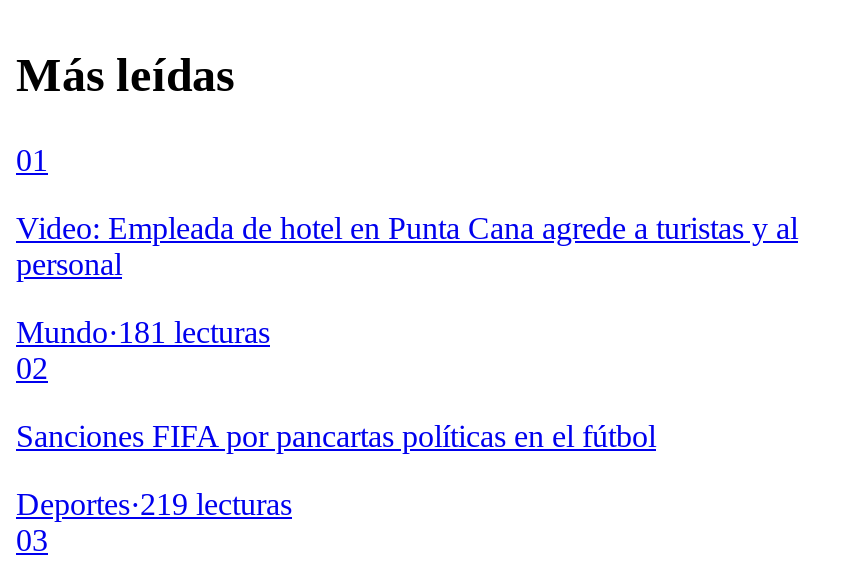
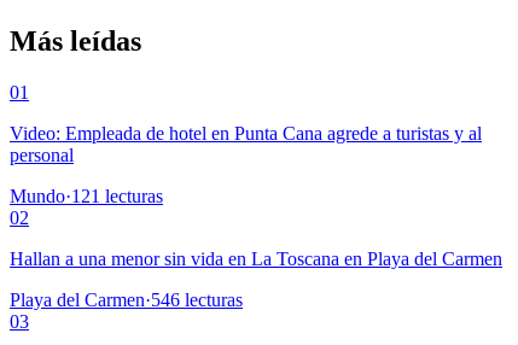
[16,314,270,348] Mundo · 181 lecturas -> [10,185,163,206] Mundo · 121 lecturas
[16,418,656,452] Sanciones FIFA por pancartas políticas en el fútbol -> [10,248,502,269] Hallan a una menor sin vida en La Toscana en Playa del Carmen
[16,486,292,520] Deportes·219 lecturas -> [10,289,243,310] Playa del Carmen·546 lecturas

